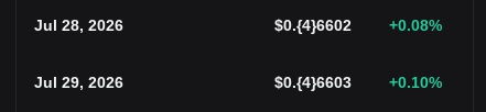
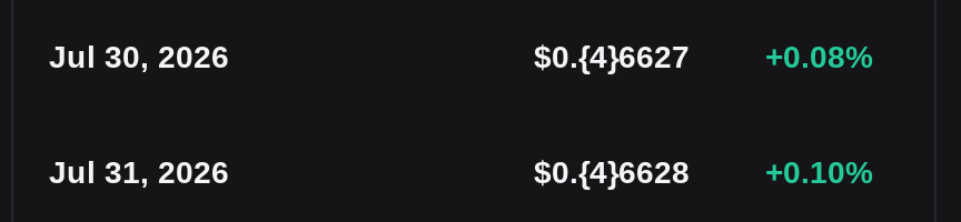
[34,16,123,34] Jul 28, 2026 -> [49,39,229,74] Jul 30, 2026
[274,16,352,34] $0.{4}6602 -> [534,39,690,74] $0.{4}6627
[34,74,123,91] Jul 29, 2026 -> [49,154,229,190] Jul 31, 2026
[274,74,352,91] $0.{4}6603 -> [534,154,690,190] $0.{4}6628

